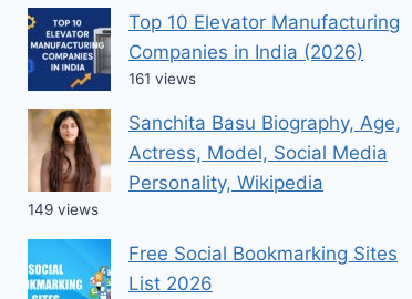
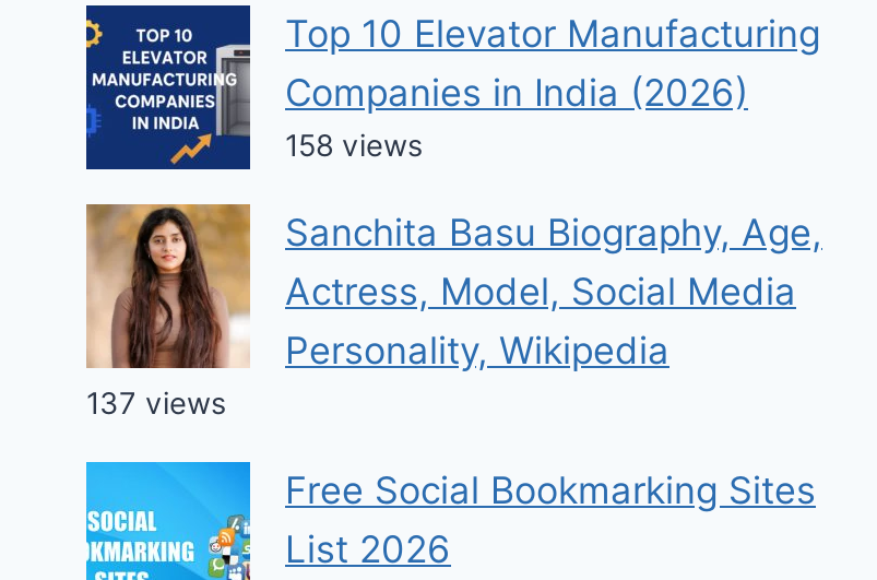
[128,70,196,88] 161 views -> [285,128,423,163] 158 views
[28,201,99,218] 149 views -> [86,386,226,421] 137 views

